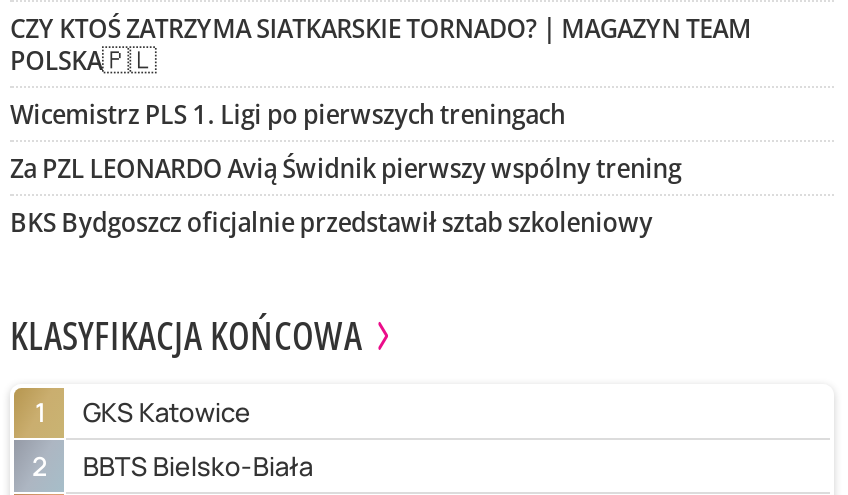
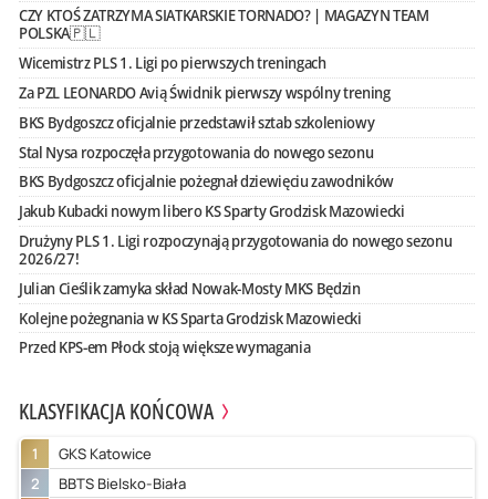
none -> [19,141,452,358] Stal Nysa rozpoczęła przygotowania do nowego sezonu | BKS Bydgoszcz oficjalnie pożegnał dziewięciu zawodników | Jakub Kubacki nowym libero KS Sparty Grodzisk Mazowiecki | Drużyny PLS 1. Ligi rozpoczynają przygotowania do nowego sezonu | 2026/27! | Julian Cieślik zamyka skład Nowak-Mosty MKS Będzin | Kolejne pożegnania w KS Sparta Grodzisk Mazowiecki | Przed KPS-em Płock stoją większe wymagania

